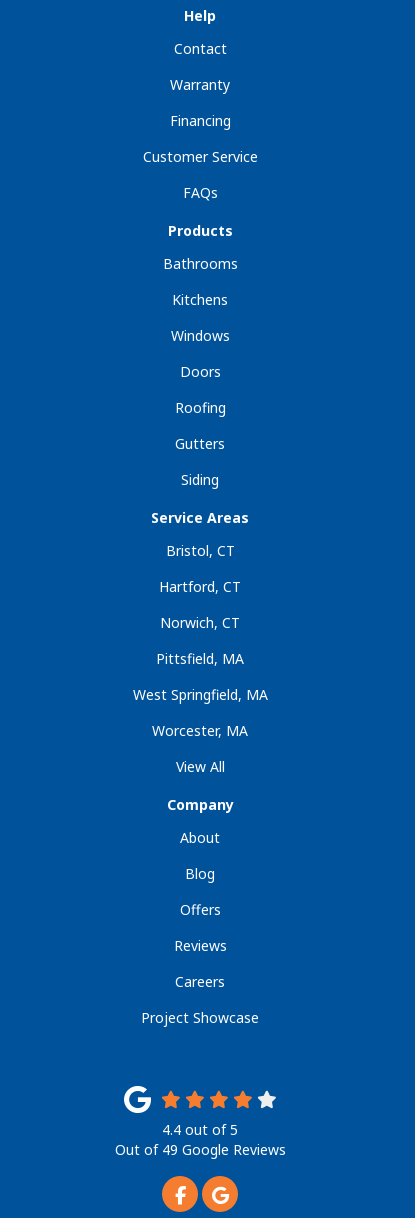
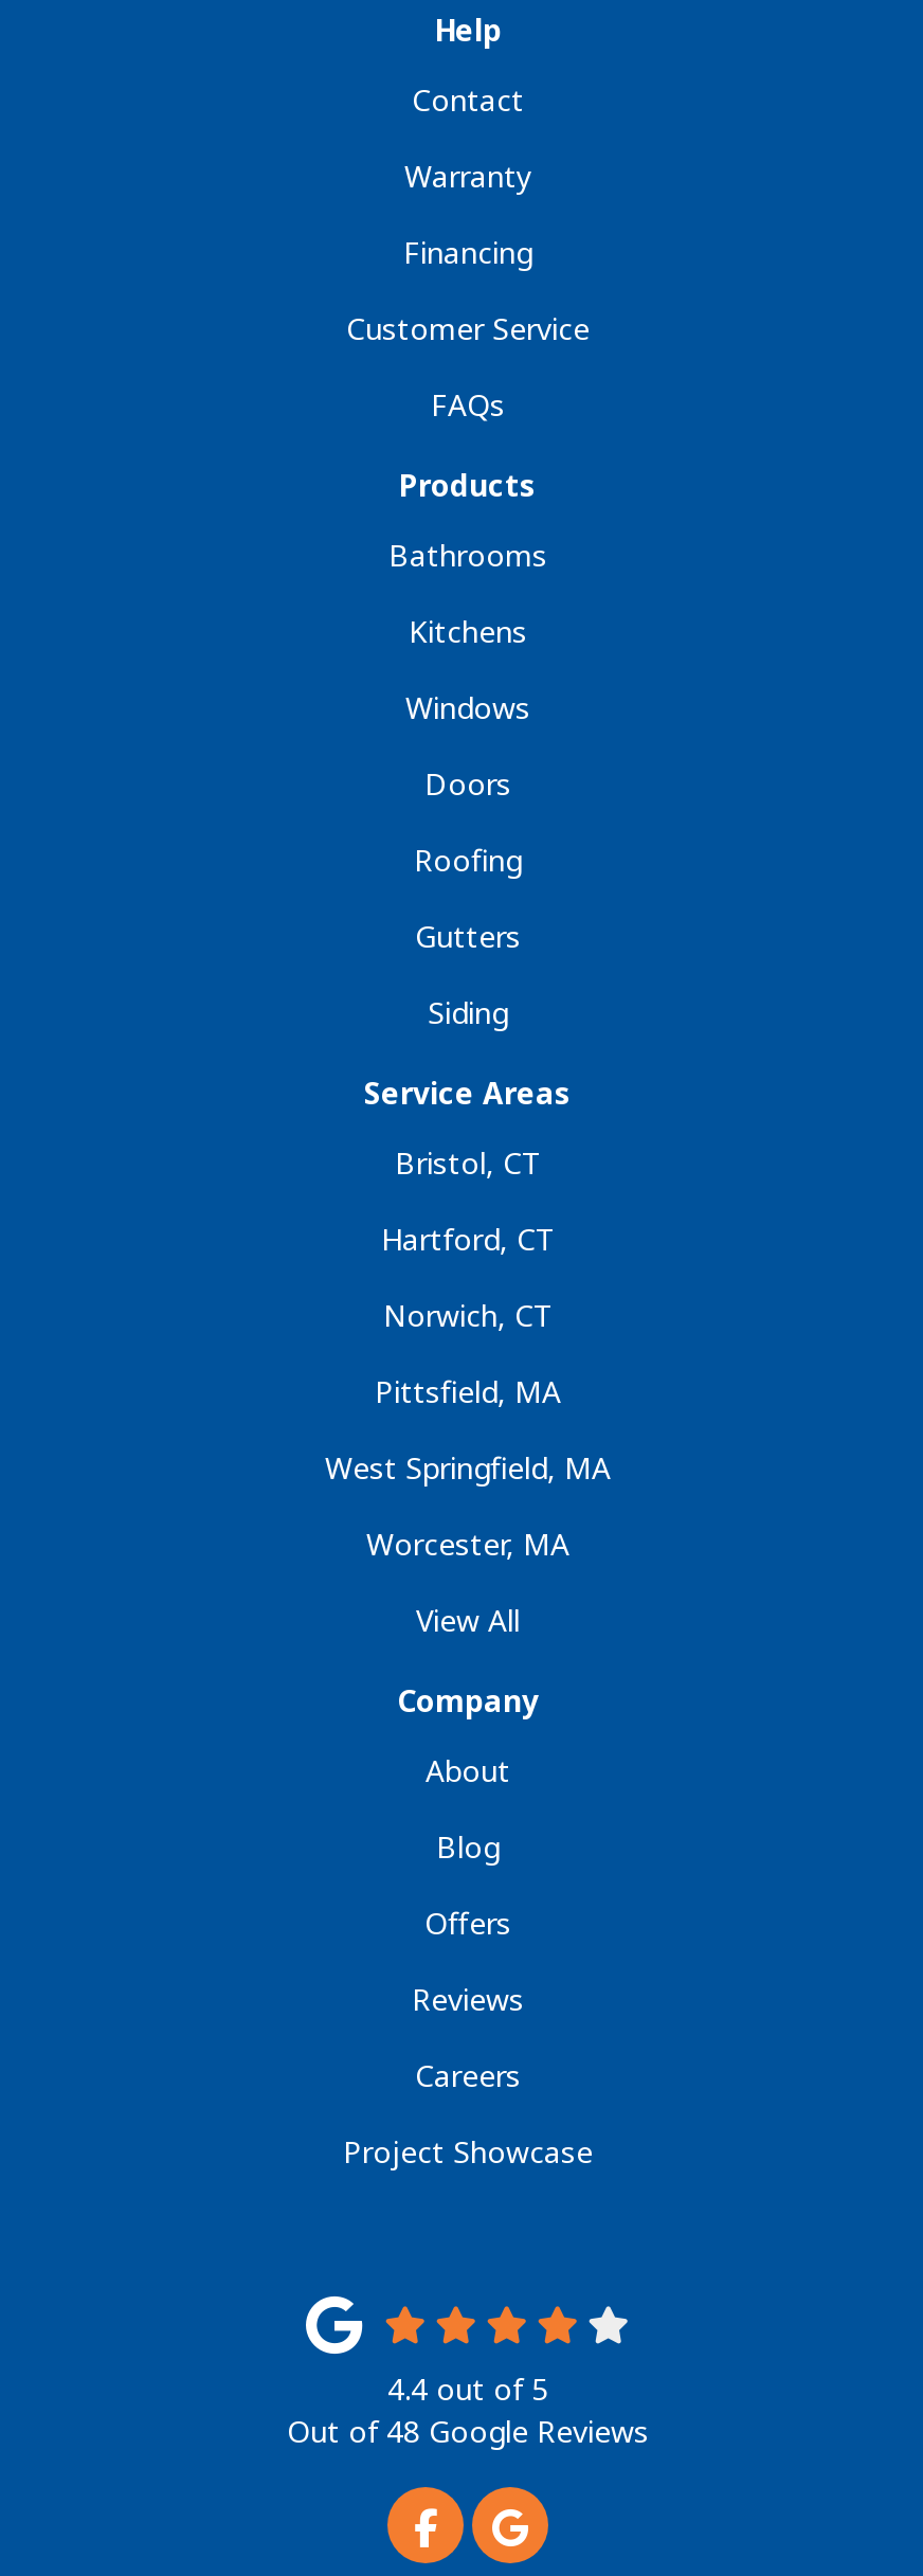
[114,1140,285,1159] Out of 49 Google Reviews -> [287,2411,649,2451] Out of 48 Google Reviews

